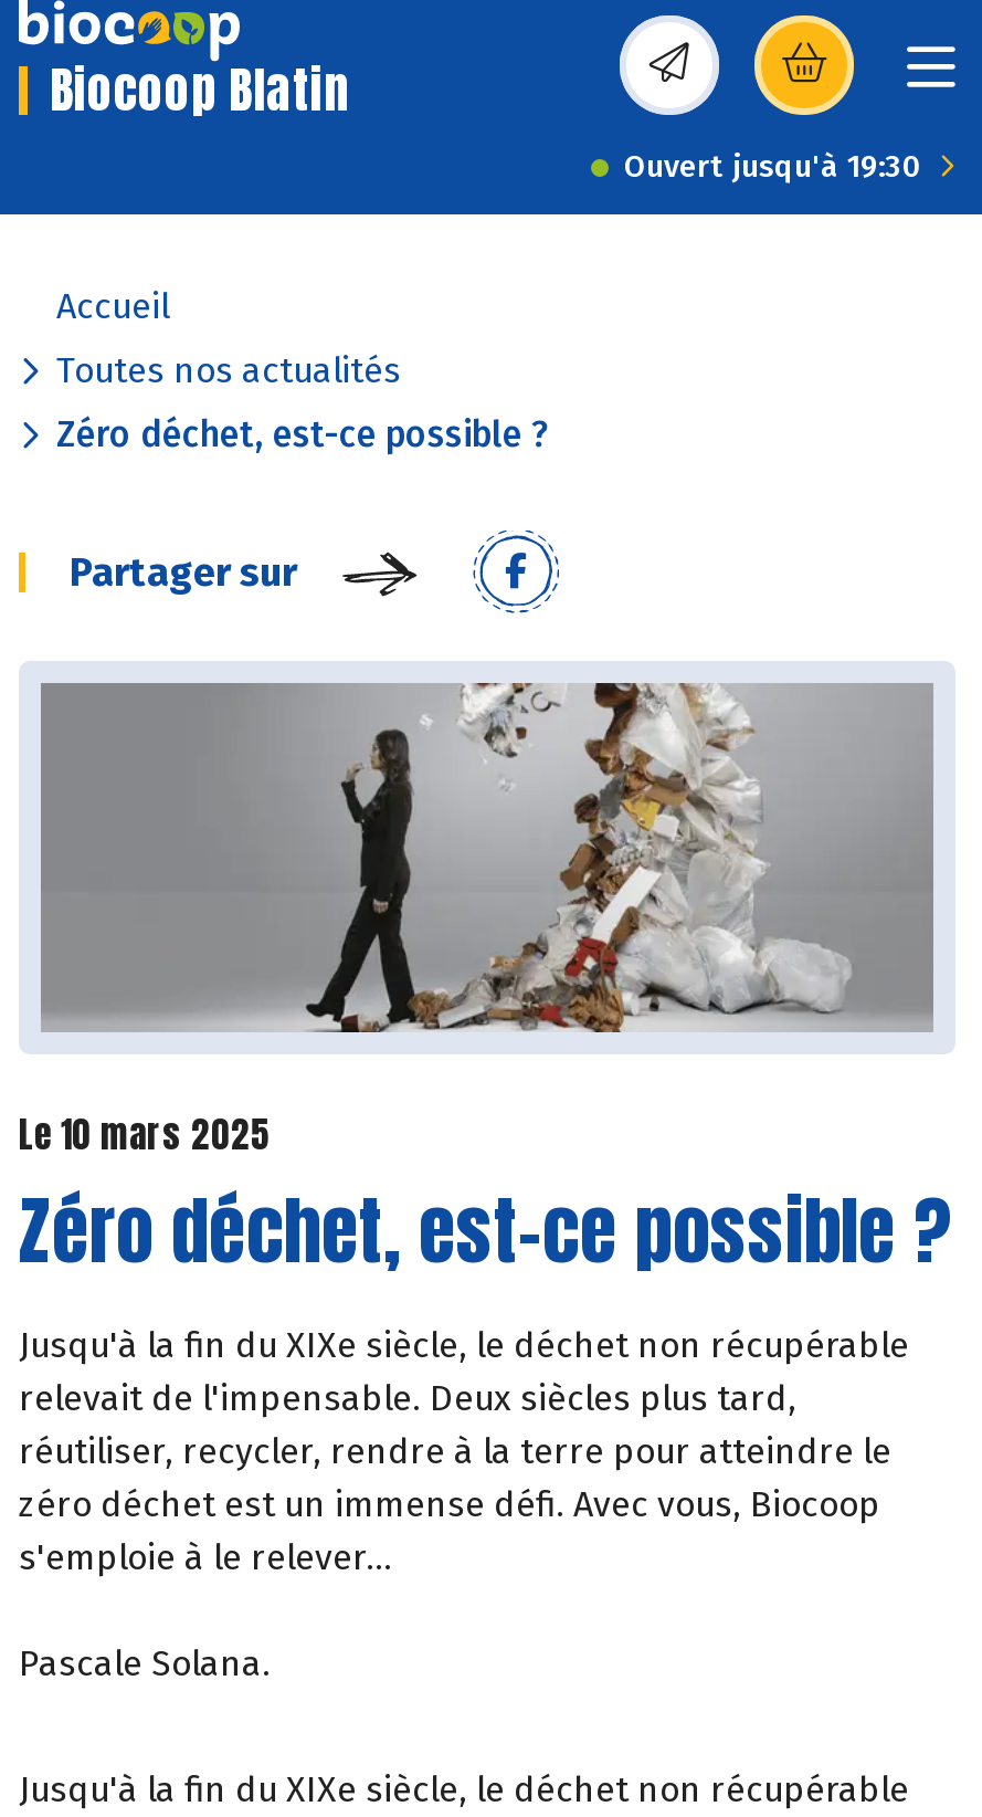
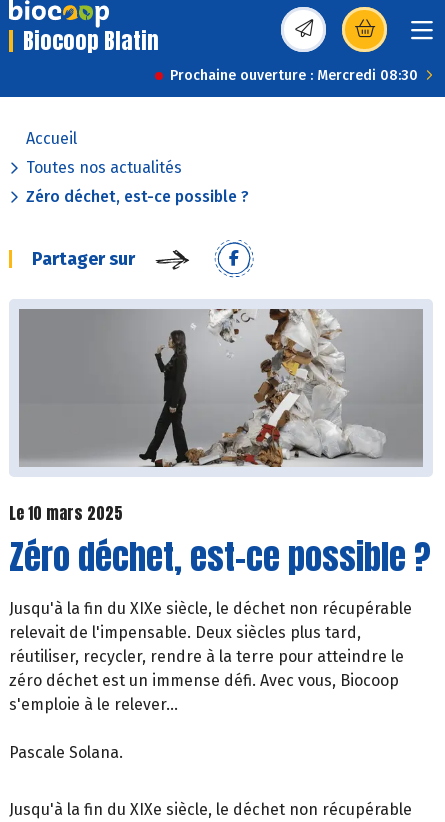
[624,148,922,186] Ouvert jusqu'à 19:30 -> [170,67,418,84] Prochaine ouverture : Mercredi 08:30

